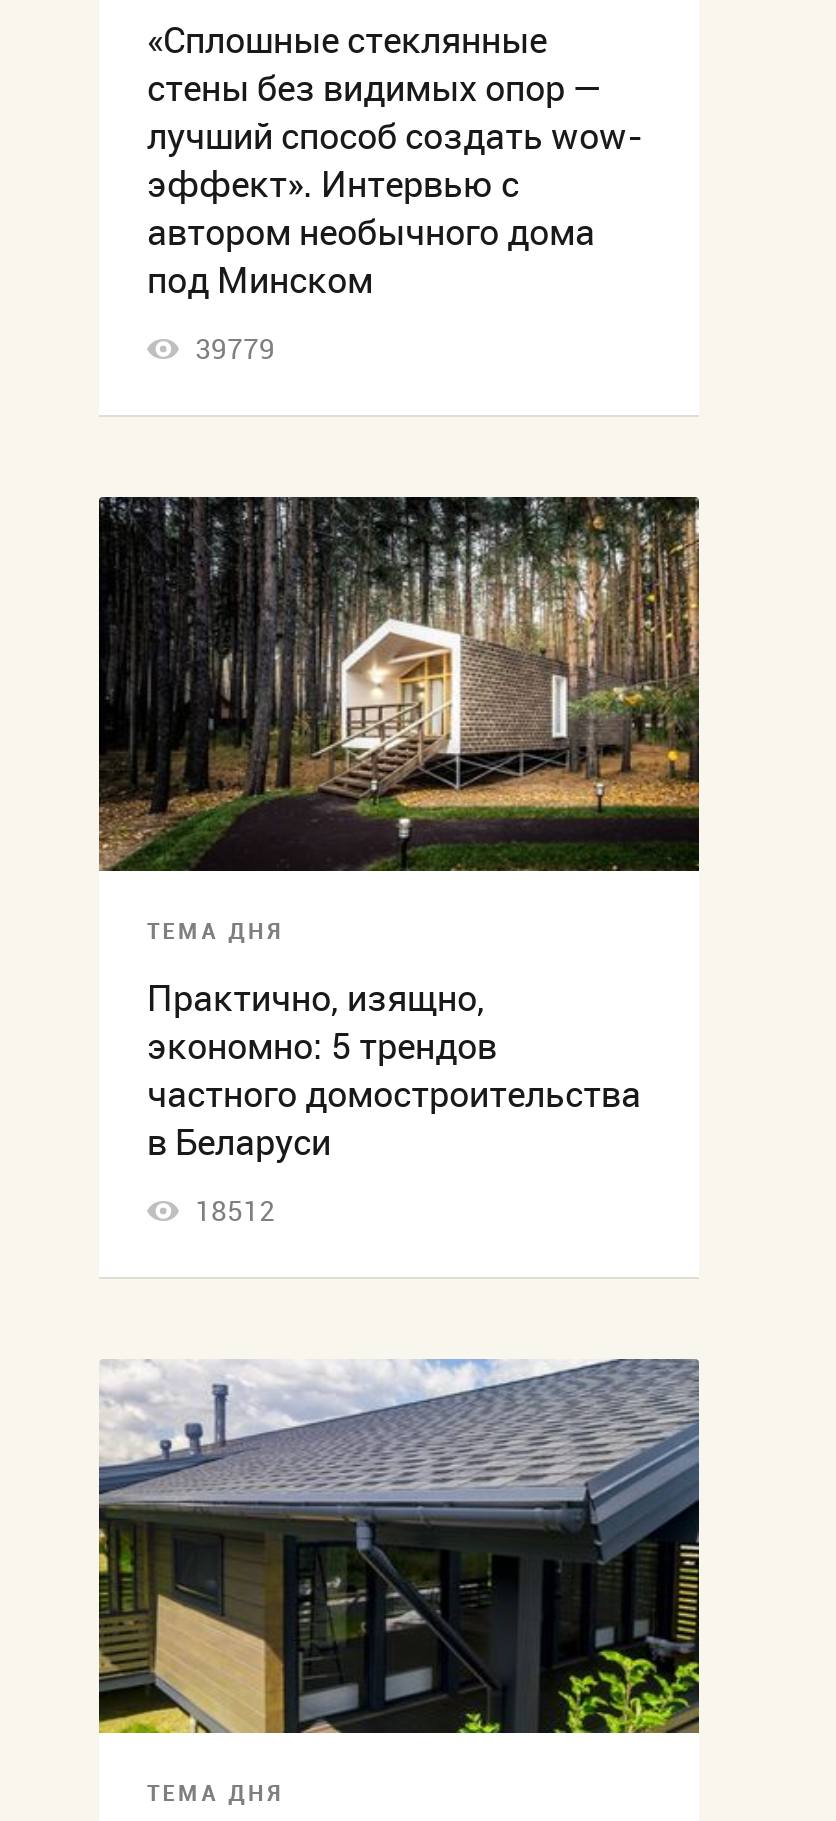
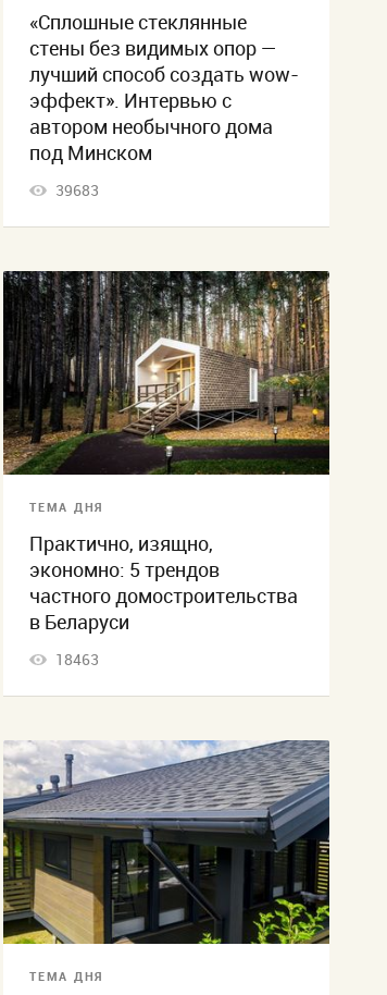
[195,333,275,365] 39779 -> [55,182,99,199] 39683
[195,1195,275,1227] 18512 -> [55,651,99,668] 18463

